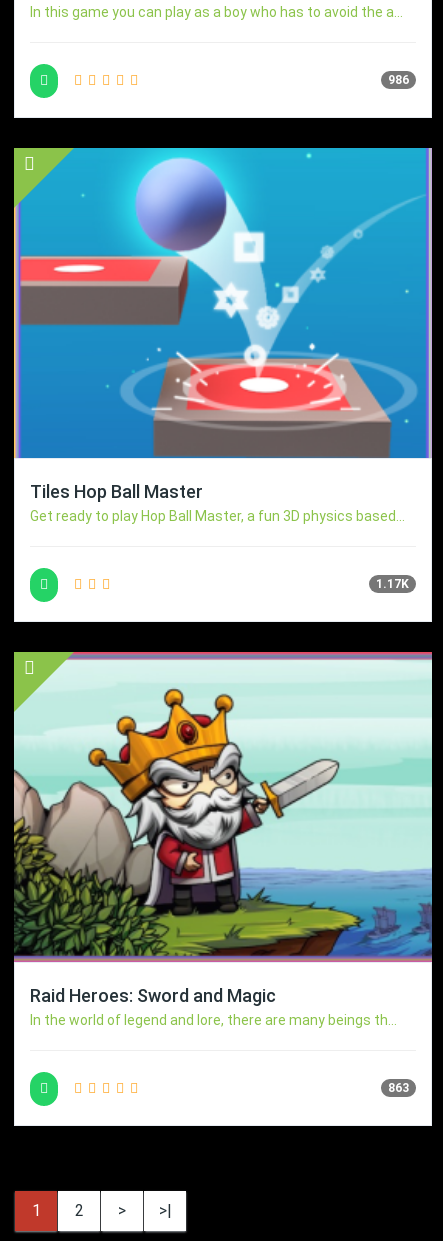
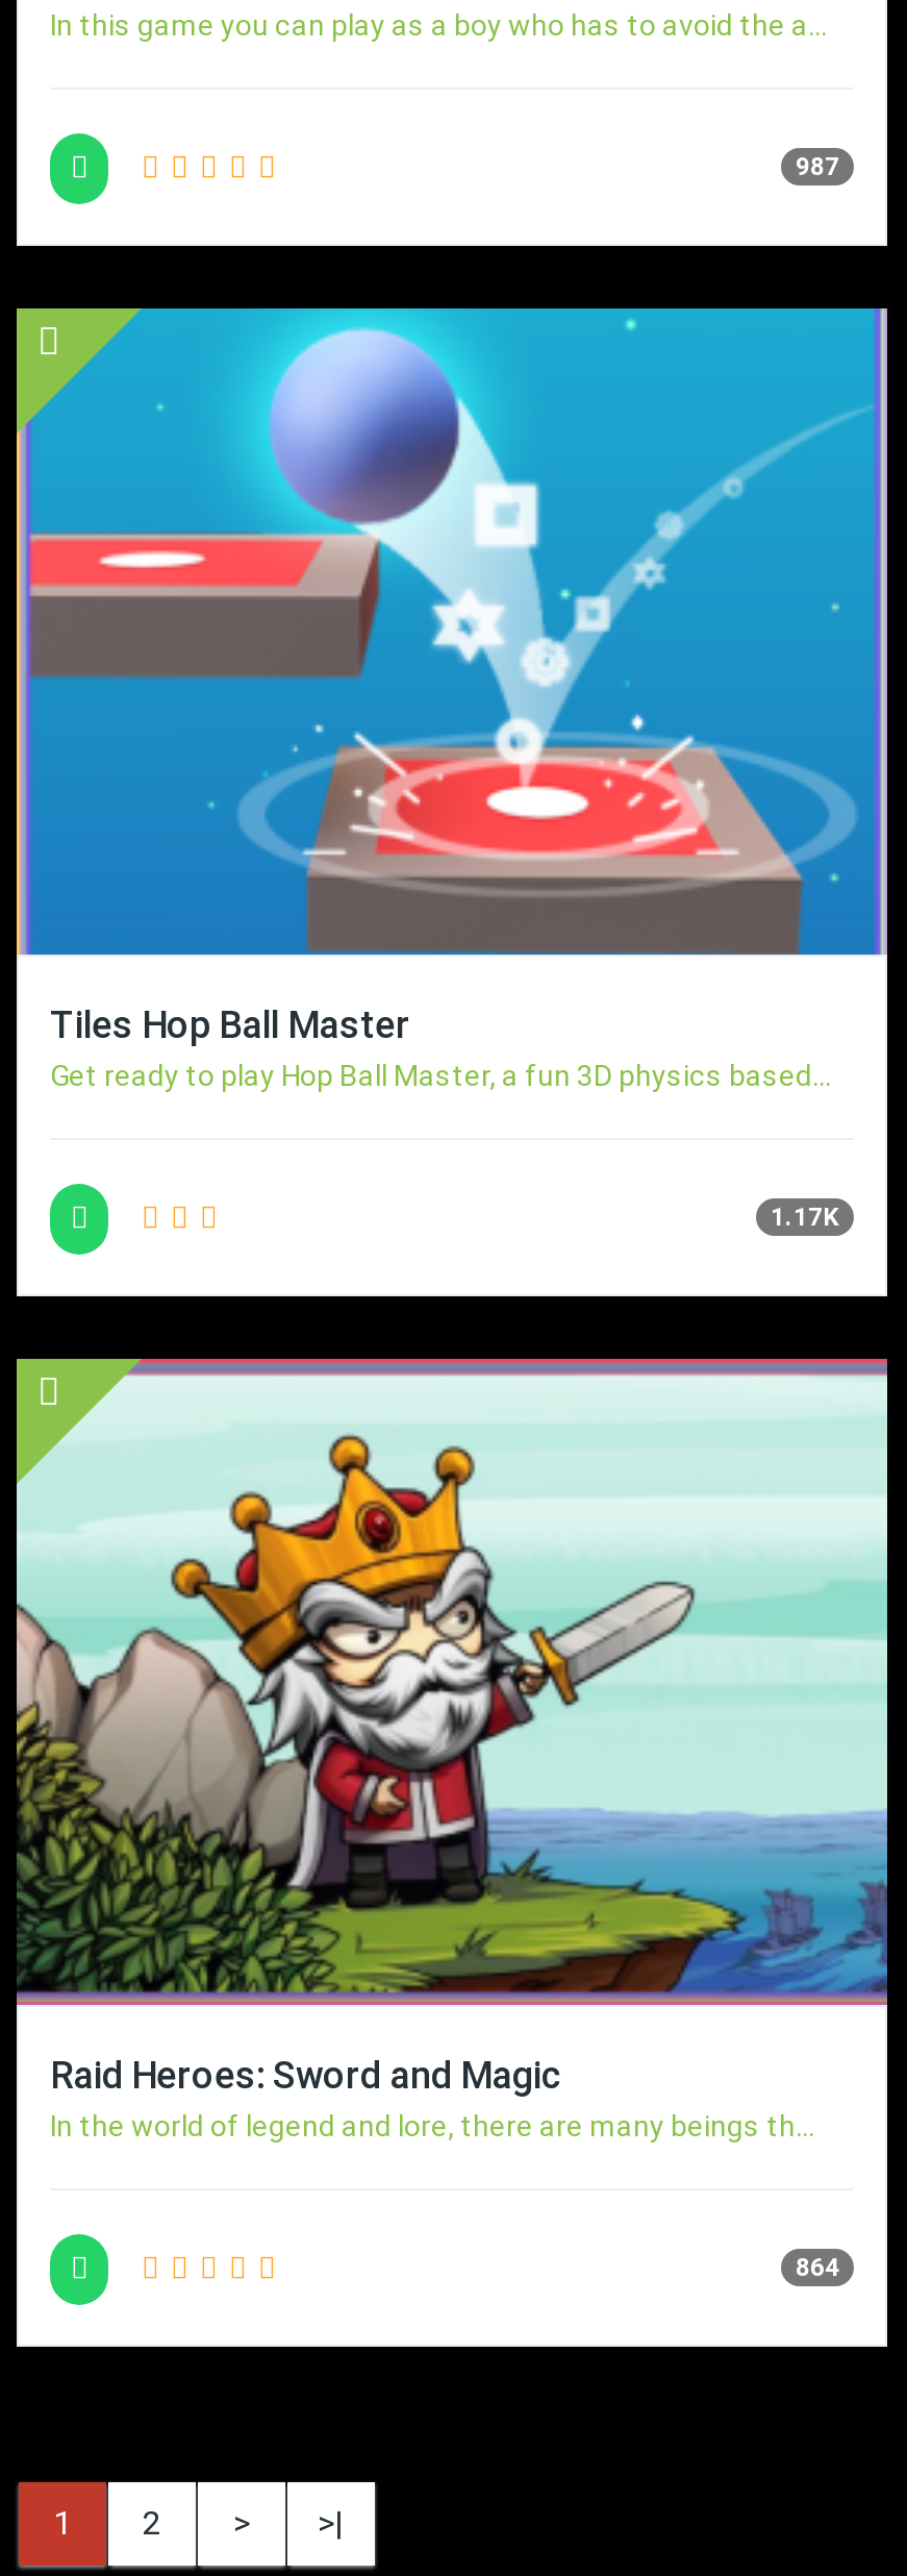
[388,73,409,87] 986 -> [796,153,839,182] 987
[388,1080,409,1094] 863 -> [796,2252,839,2281] 864

